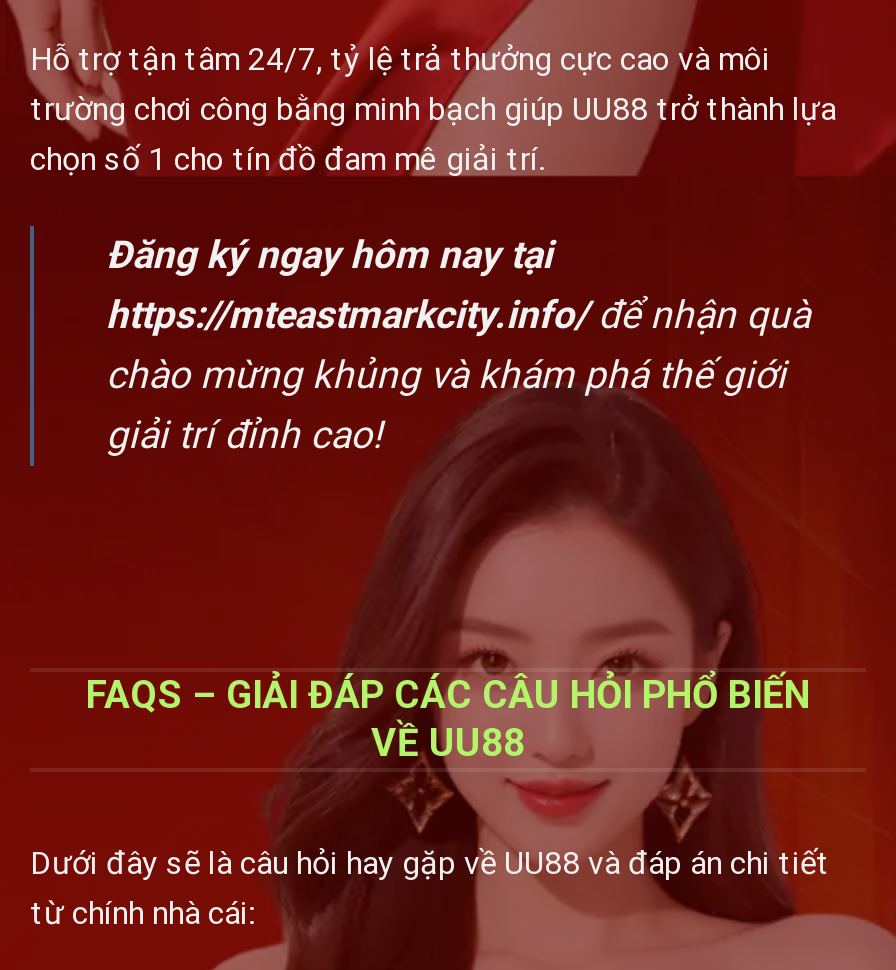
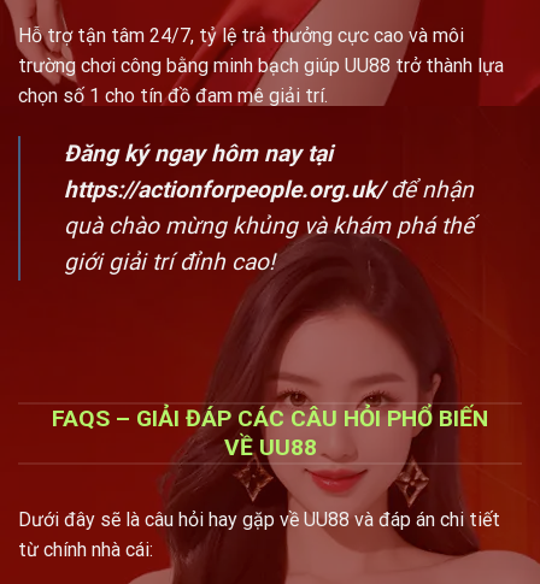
[106,292,810,458] https://mteastmarkcity.info/ để nhận quà | chào mừng khủng và khám phá thế giới | giải trí đỉnh cao! -> [64,176,474,276] https://actionforpeople.org.uk/ để nhận | quà chào mừng khủng và khám phá thế | giới giải trí đỉnh cao!

